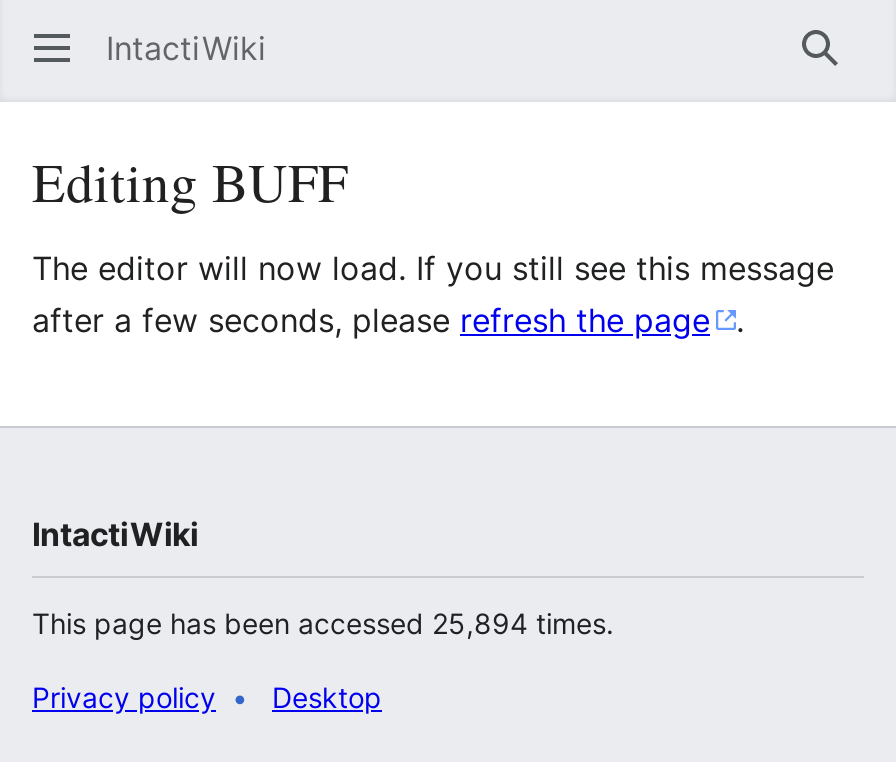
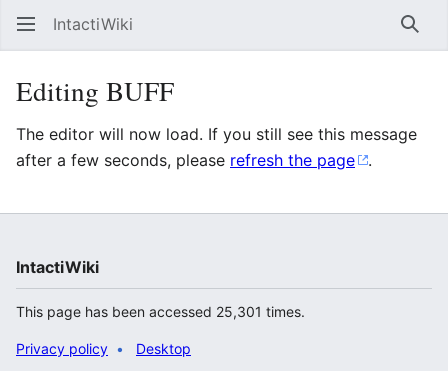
[32,606,614,640] This page has been accessed 25,894 times. -> [16,303,305,320] This page has been accessed 25,301 times.

